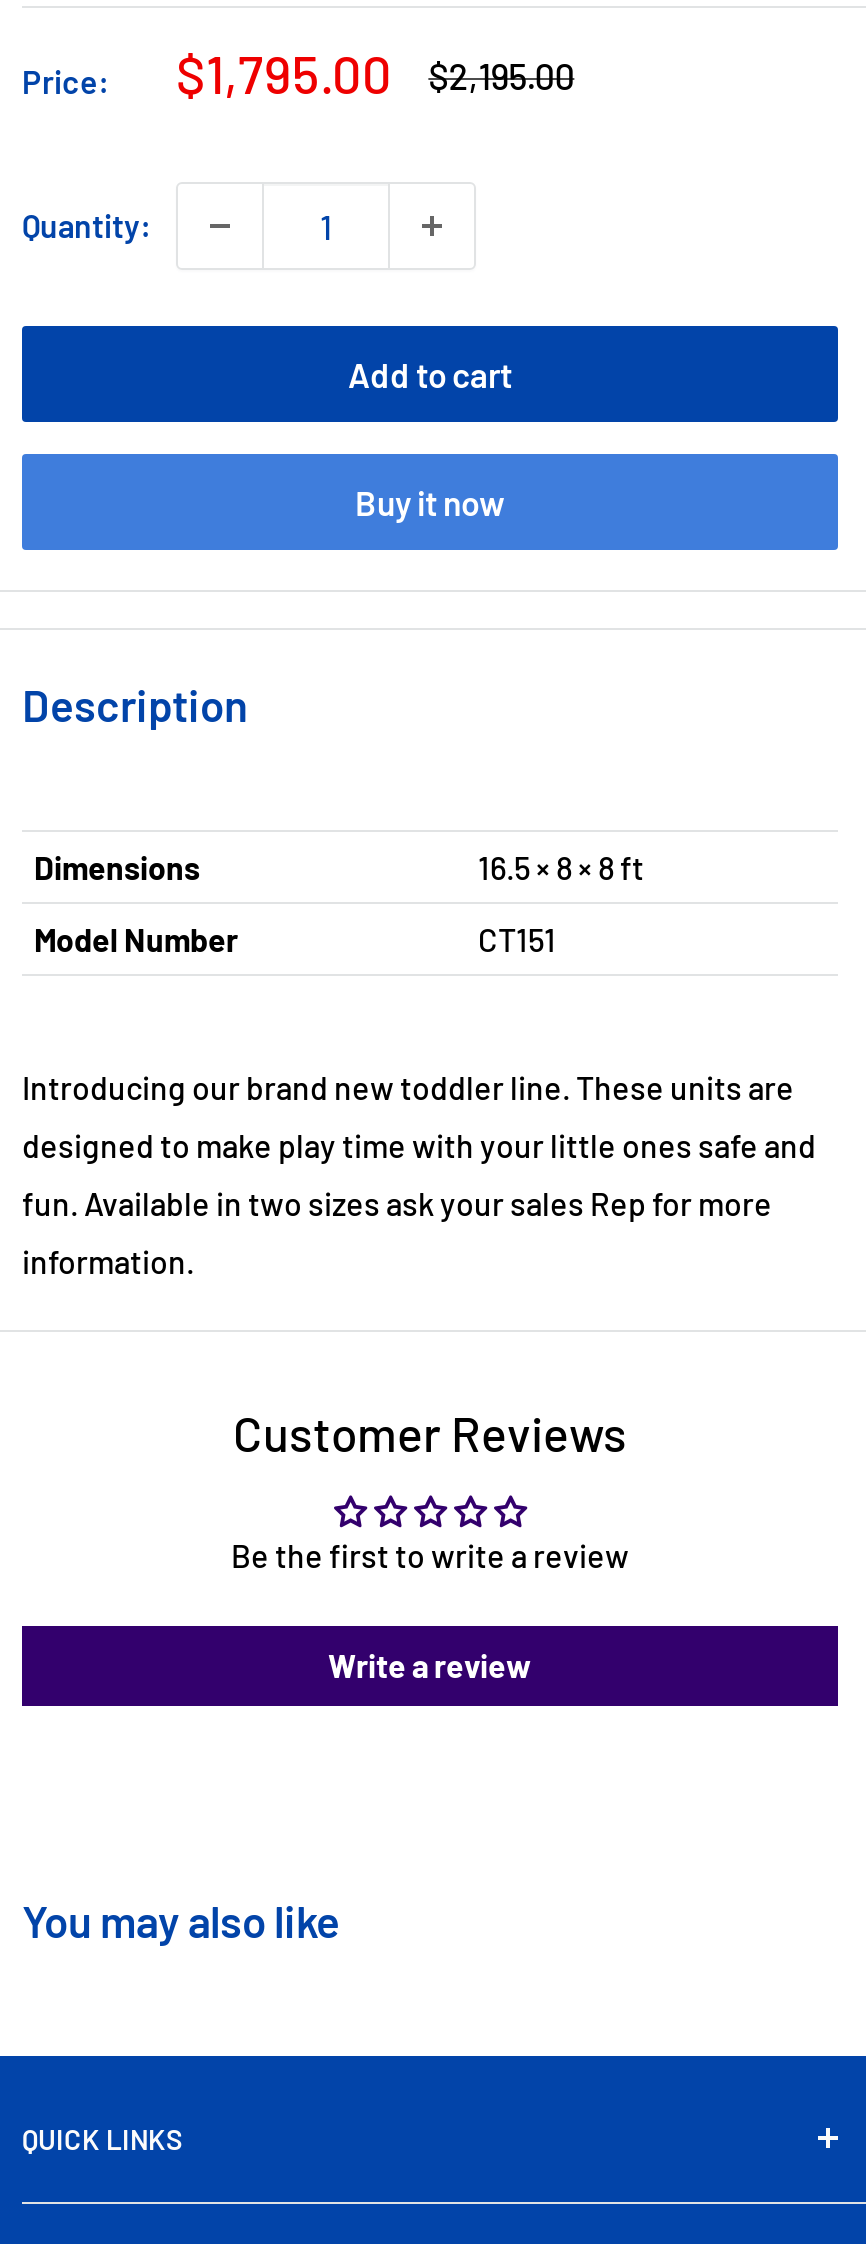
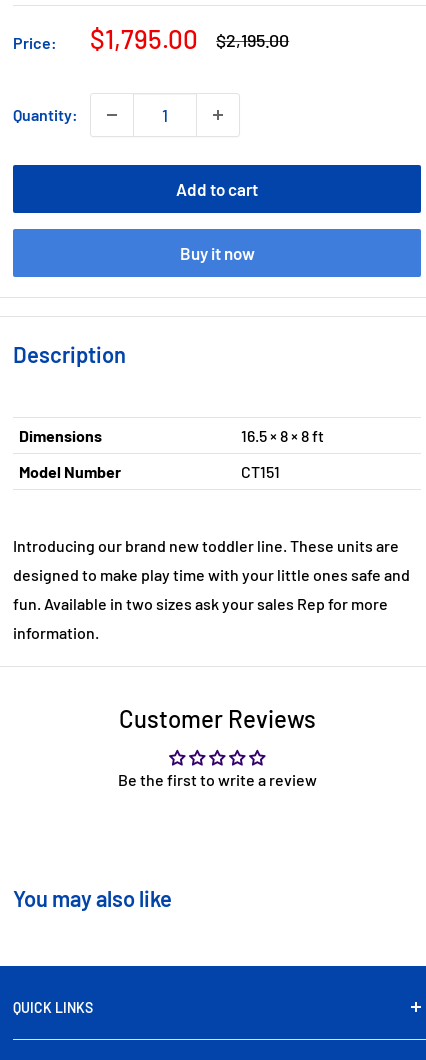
[328,1645,532,1683] Write a review -> none

